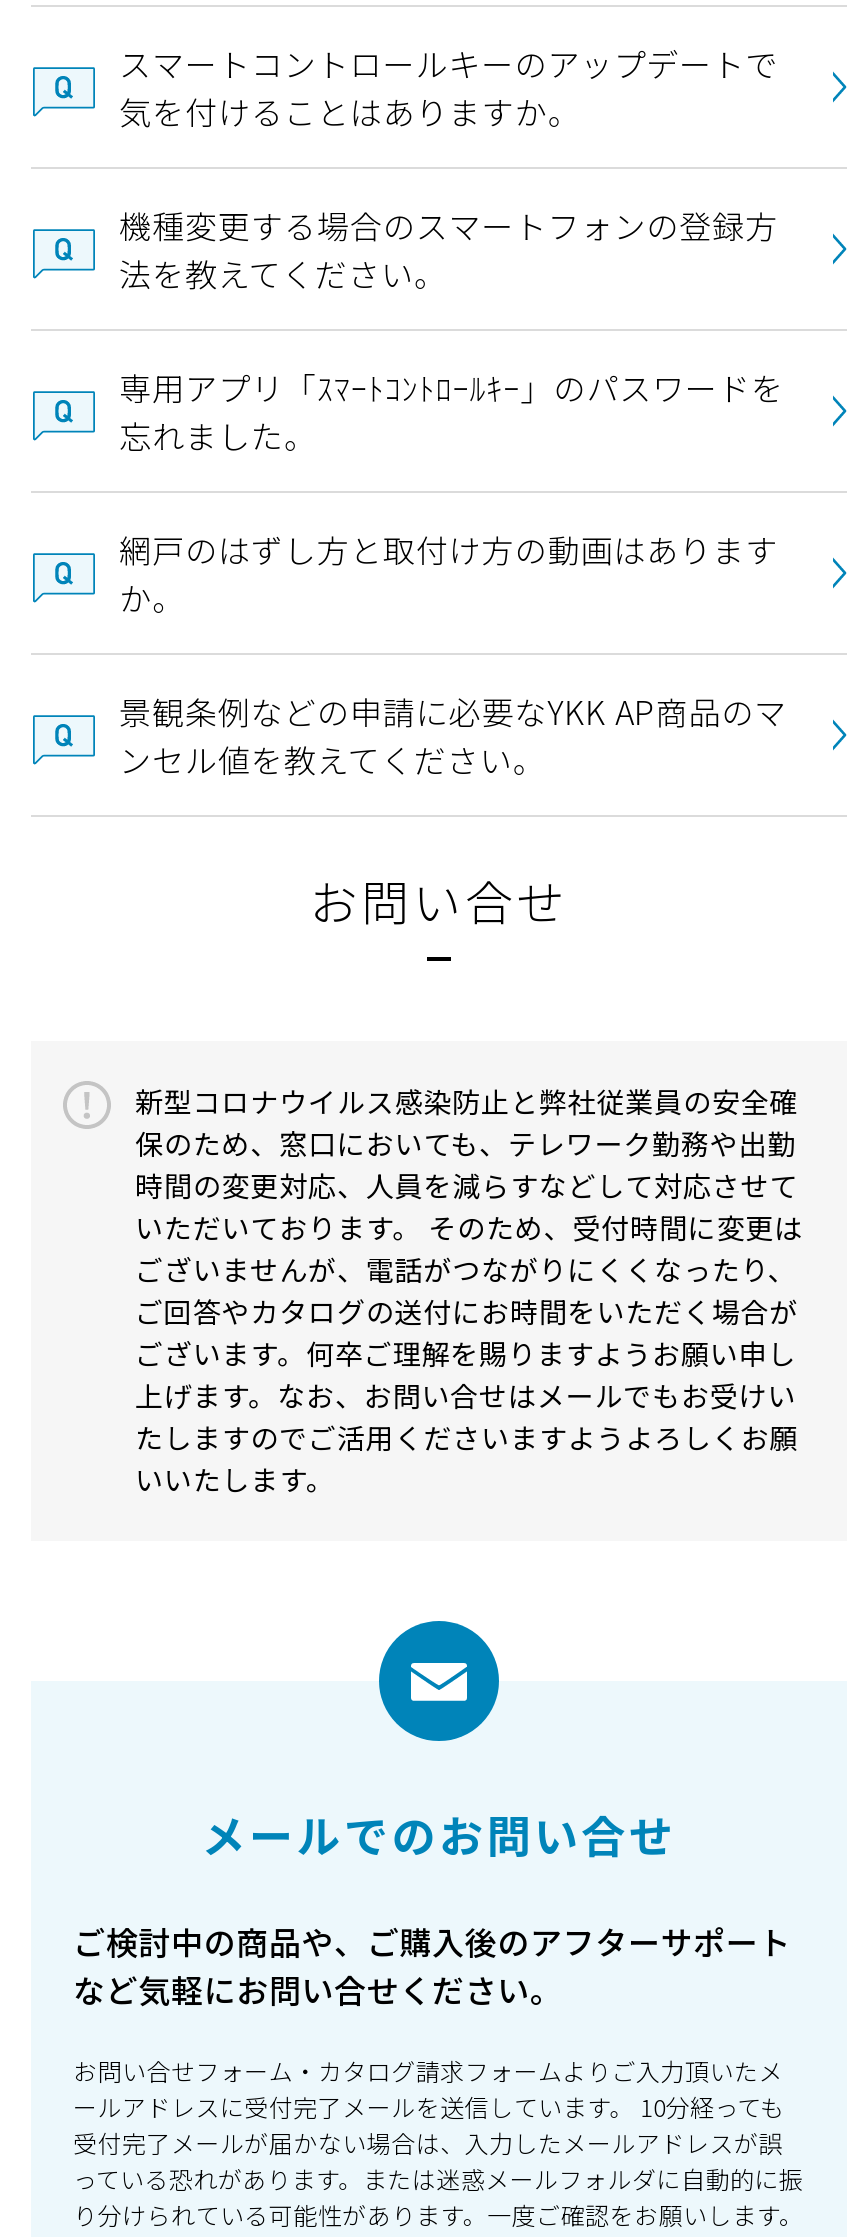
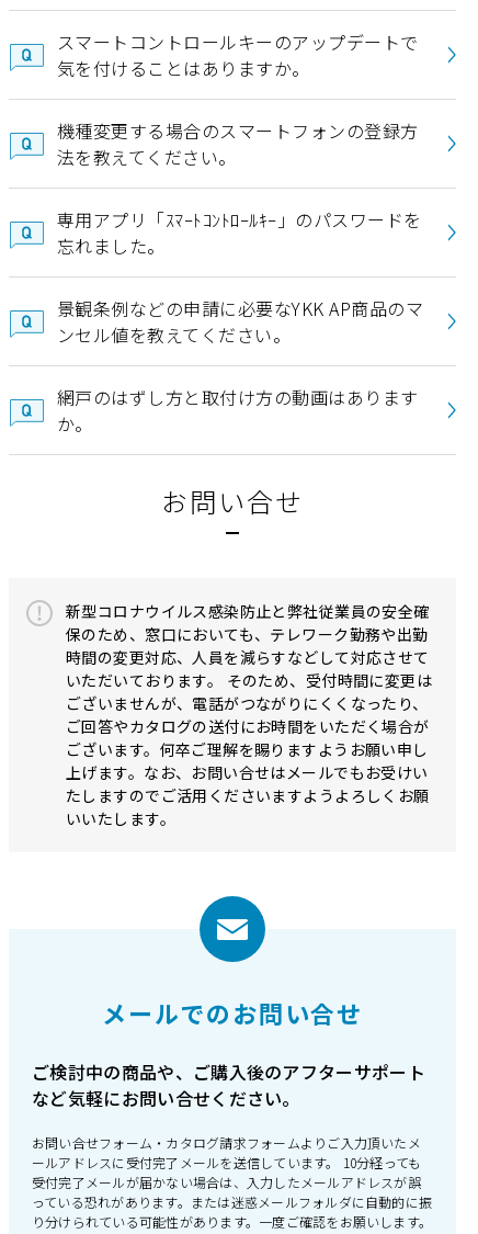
moved [119,525,778,621] -> [57,384,418,437]: 網戸のはずし方と取付け方の動画はあります | か。
moved [119,687,787,783] -> [57,295,423,348]: 景観条例などの申請に必要なYKK AP商品のマ | ンセル値を教えてください。

